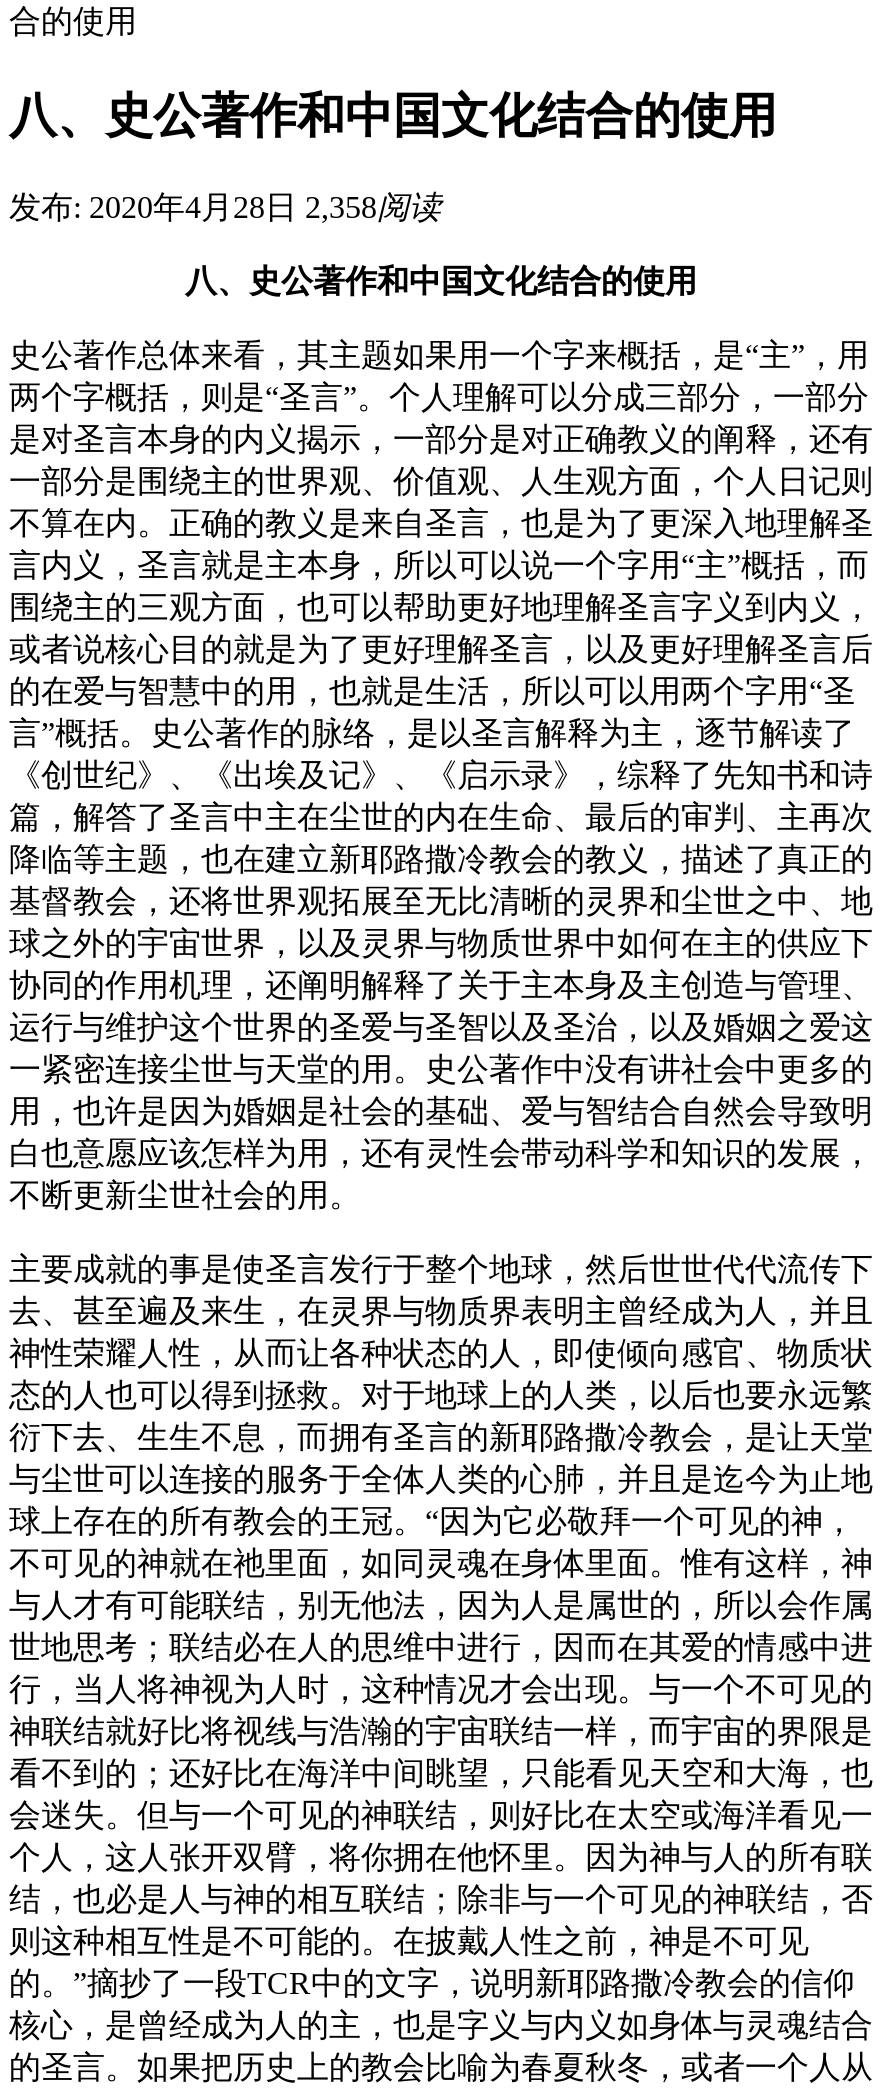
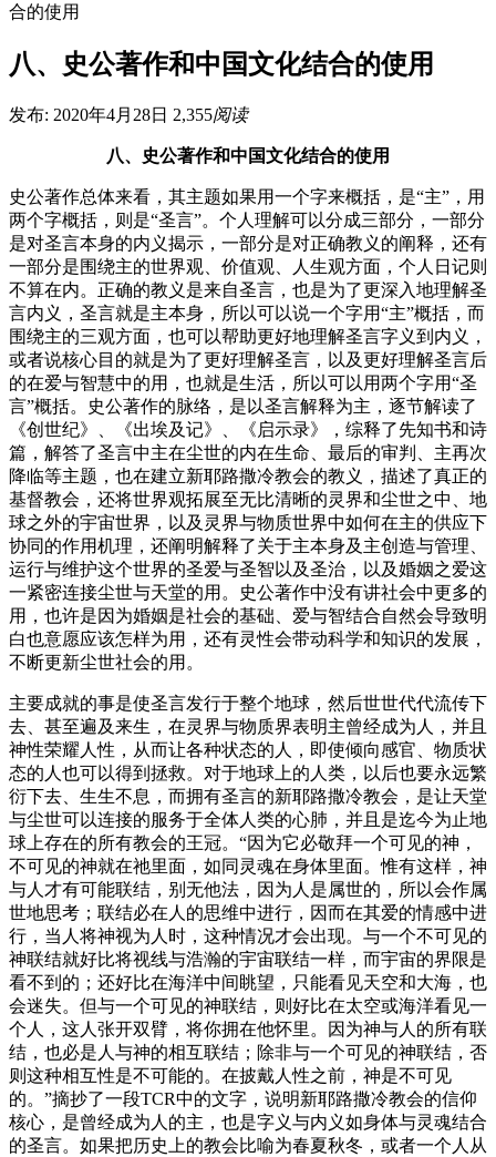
[9,189,441,223] 发布: 2020年4月28日2,358阅读 -> [9,105,248,124] 发布: 2020年4月28日2,355阅读

